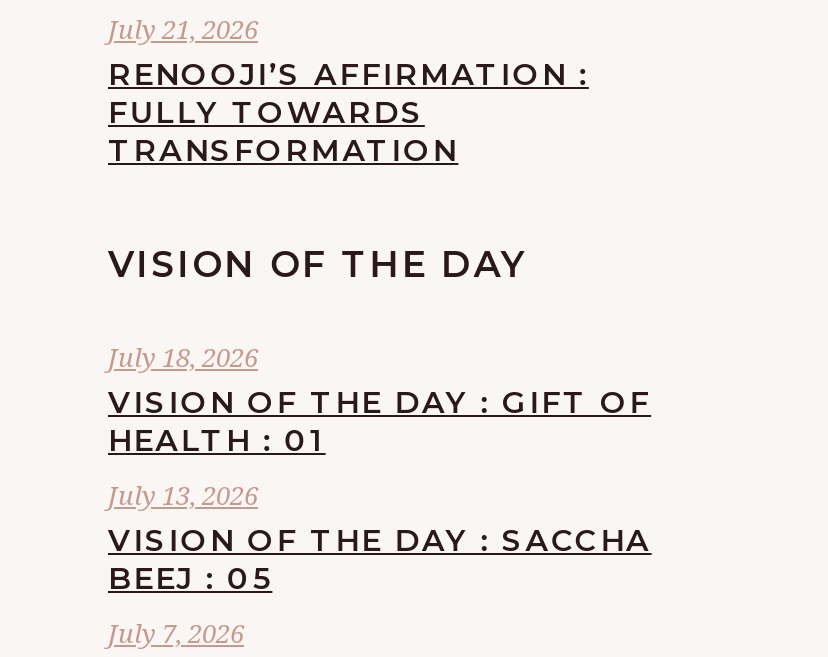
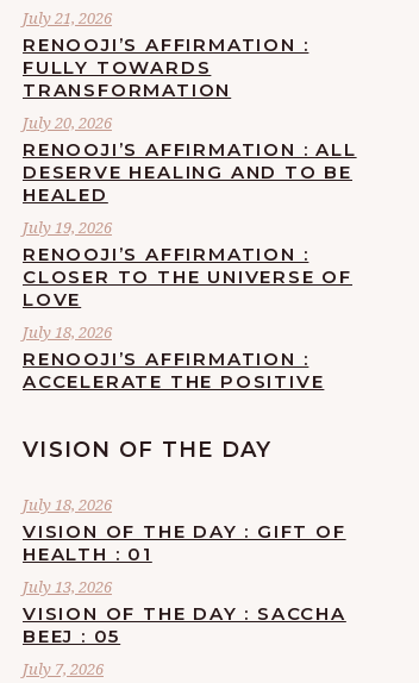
none -> [23,112,357,393] July 20, 2026 | RENOOJI’S AFFIRMATION : ALL | DESERVE HEALING AND TO BE | HEALED | July 19, 2026 | RENOOJI’S AFFIRMATION : | CLOSER TO THE UNIVERSE OF | LOVE | July 18, 2026 | RENOOJI’S AFFIRMATION : | ACCELERATE THE POSITIVE

